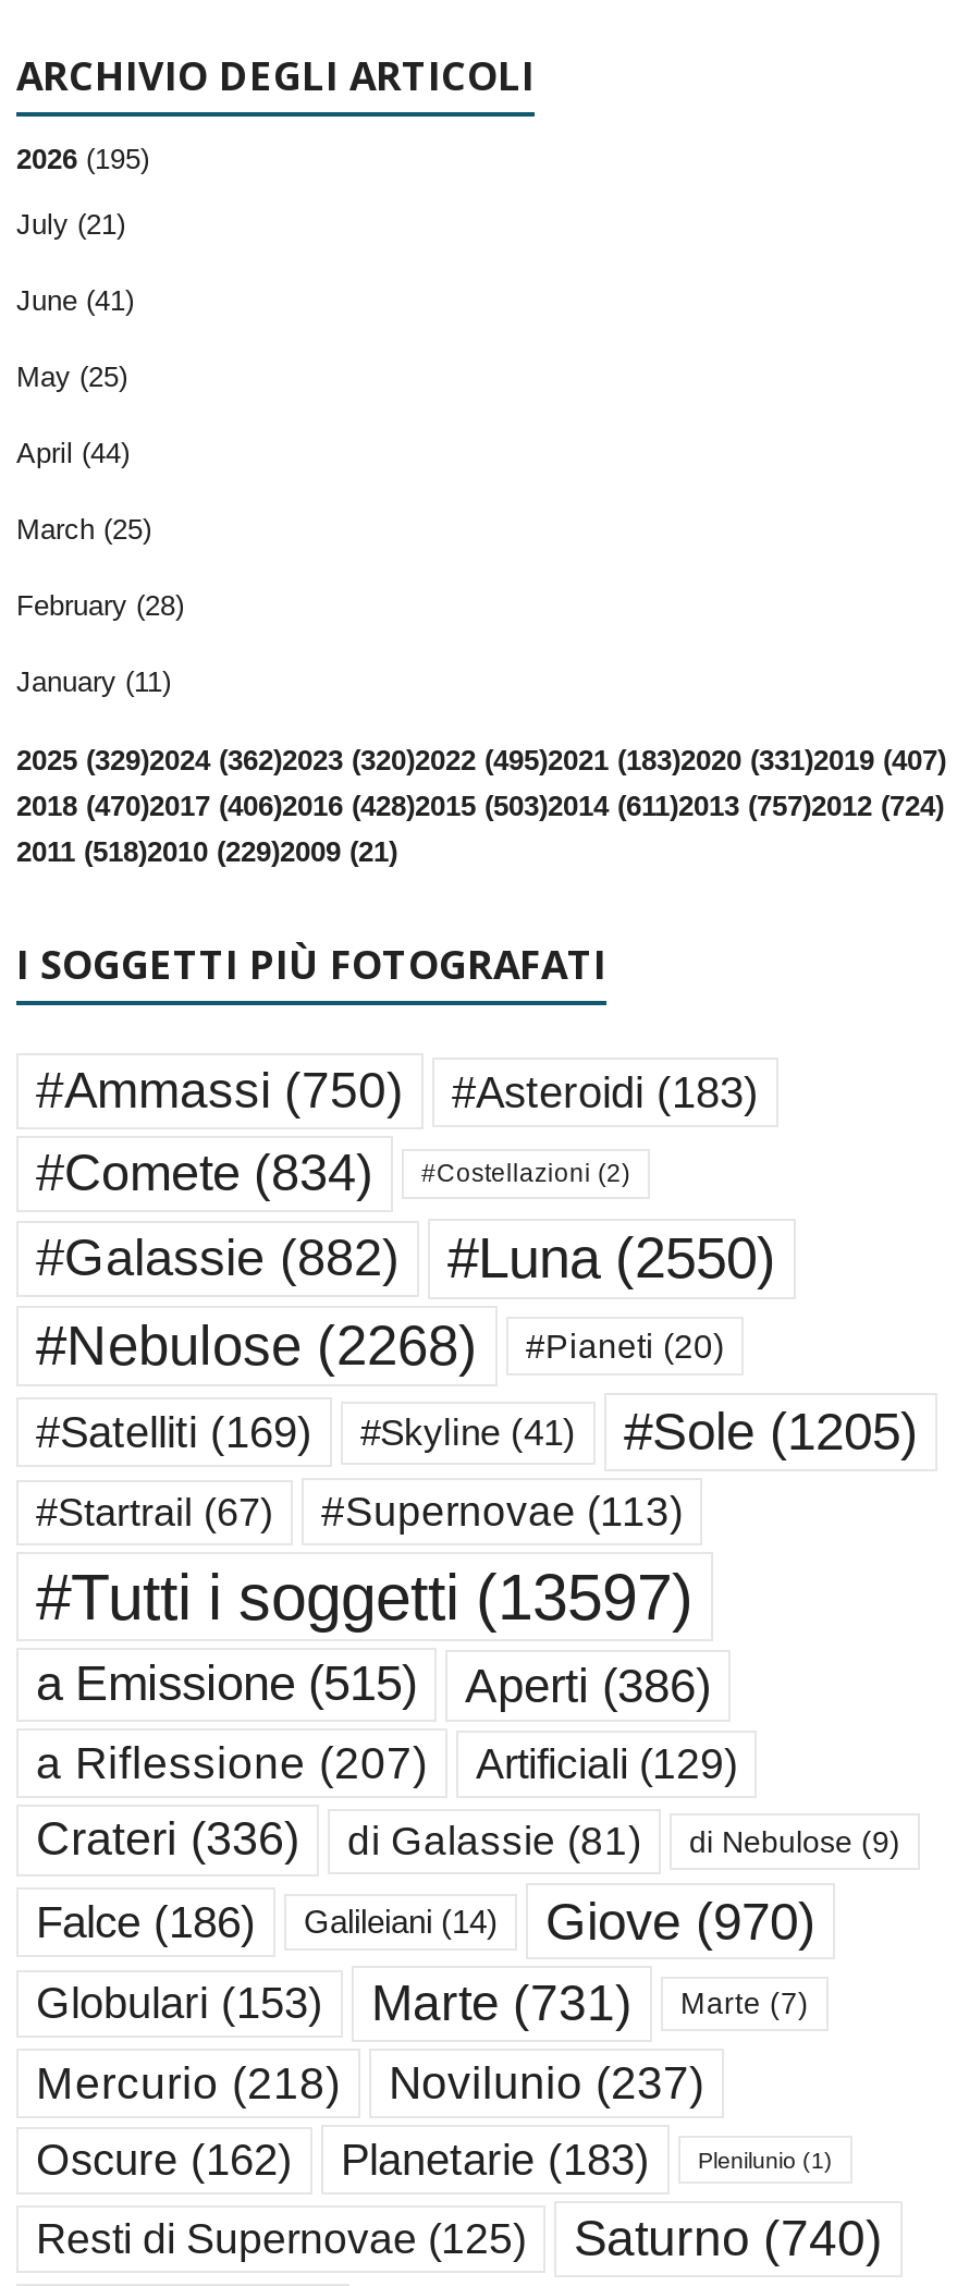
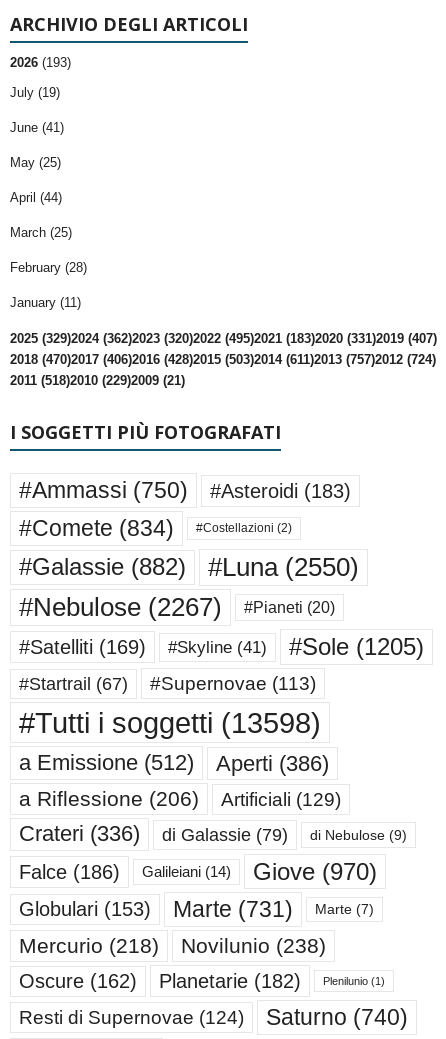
[16,143,149,175] 2026 (195) -> [10,55,71,70] 2026 (193)
[16,208,125,241] July (21) -> [10,85,60,100] July (19)
[36,1315,724,1376] #Nebulose (2268) #Pianeti (20) -> [19,593,335,621] #Nebulose (2267) #Pianeti (20)
[36,1561,694,1633] #Tutti i soggetti (13597) -> [19,706,321,739] #Tutti i soggetti (13598)
[36,1657,711,1712] a Emissione (515) Aperti (386) -> [19,750,329,775] a Emissione (512) Aperti (386)
[36,1737,428,1787] a Riflessione (207) -> [19,787,199,810] a Riflessione (206)
[36,1813,900,1866] Crateri (336) di Galassie (81) di Nebulose (9) -> [19,822,407,846] Crateri (336) di Galassie (79) di Nebulose (9)
[36,2057,704,2107] Mercurio (218) Novilunio (237) -> [19,934,326,957] Mercurio (218) Novilunio (238)
[36,2135,833,2184] Oscure (162) Planetarie (183) Plenilunio (1) -> [19,969,385,992] Oscure (162) Planetarie (182) Plenilunio (1)
[36,2214,526,2262] Resti di Supernovae (125) -> [19,1006,244,1028] Resti di Supernovae (124)

